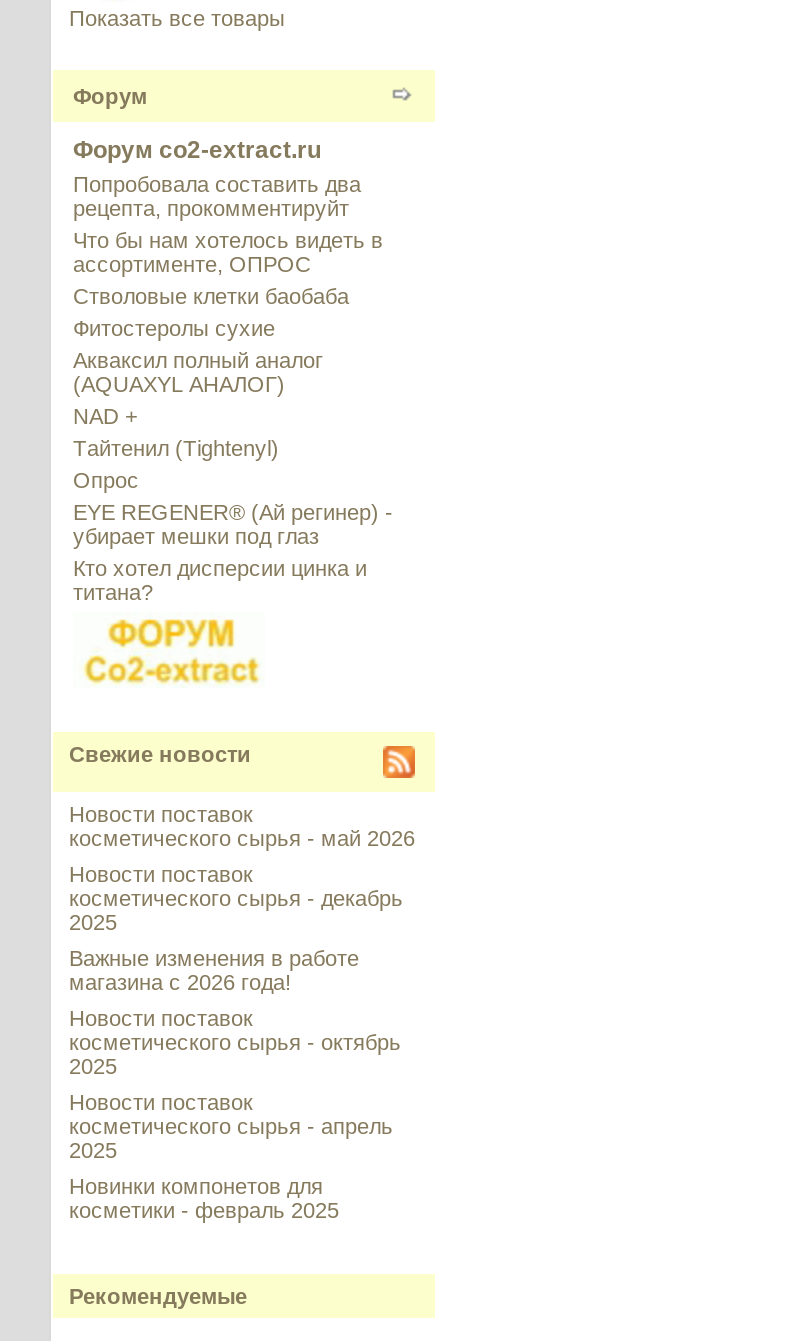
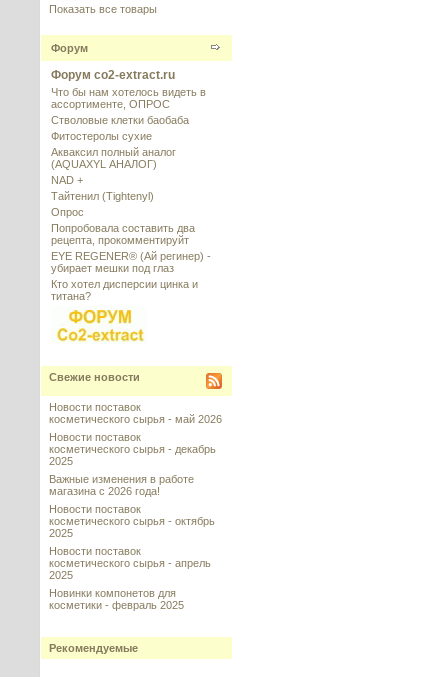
moved [73,172,361,220] -> [51,222,195,246]: Попробовала составить два | рецепта, прокомментируйт
moved [73,228,383,492] -> [51,86,206,218]: Что бы нам хотелось видеть в | ассортименте, ОПРОС | Стволовые клетки баобаба | ... | Тайтенил (Tightenyl) | Опрос

